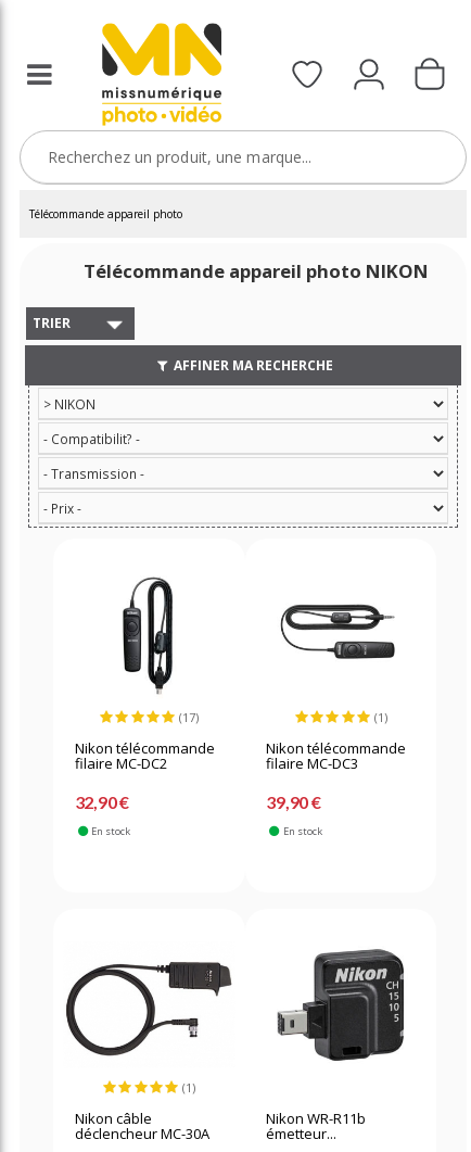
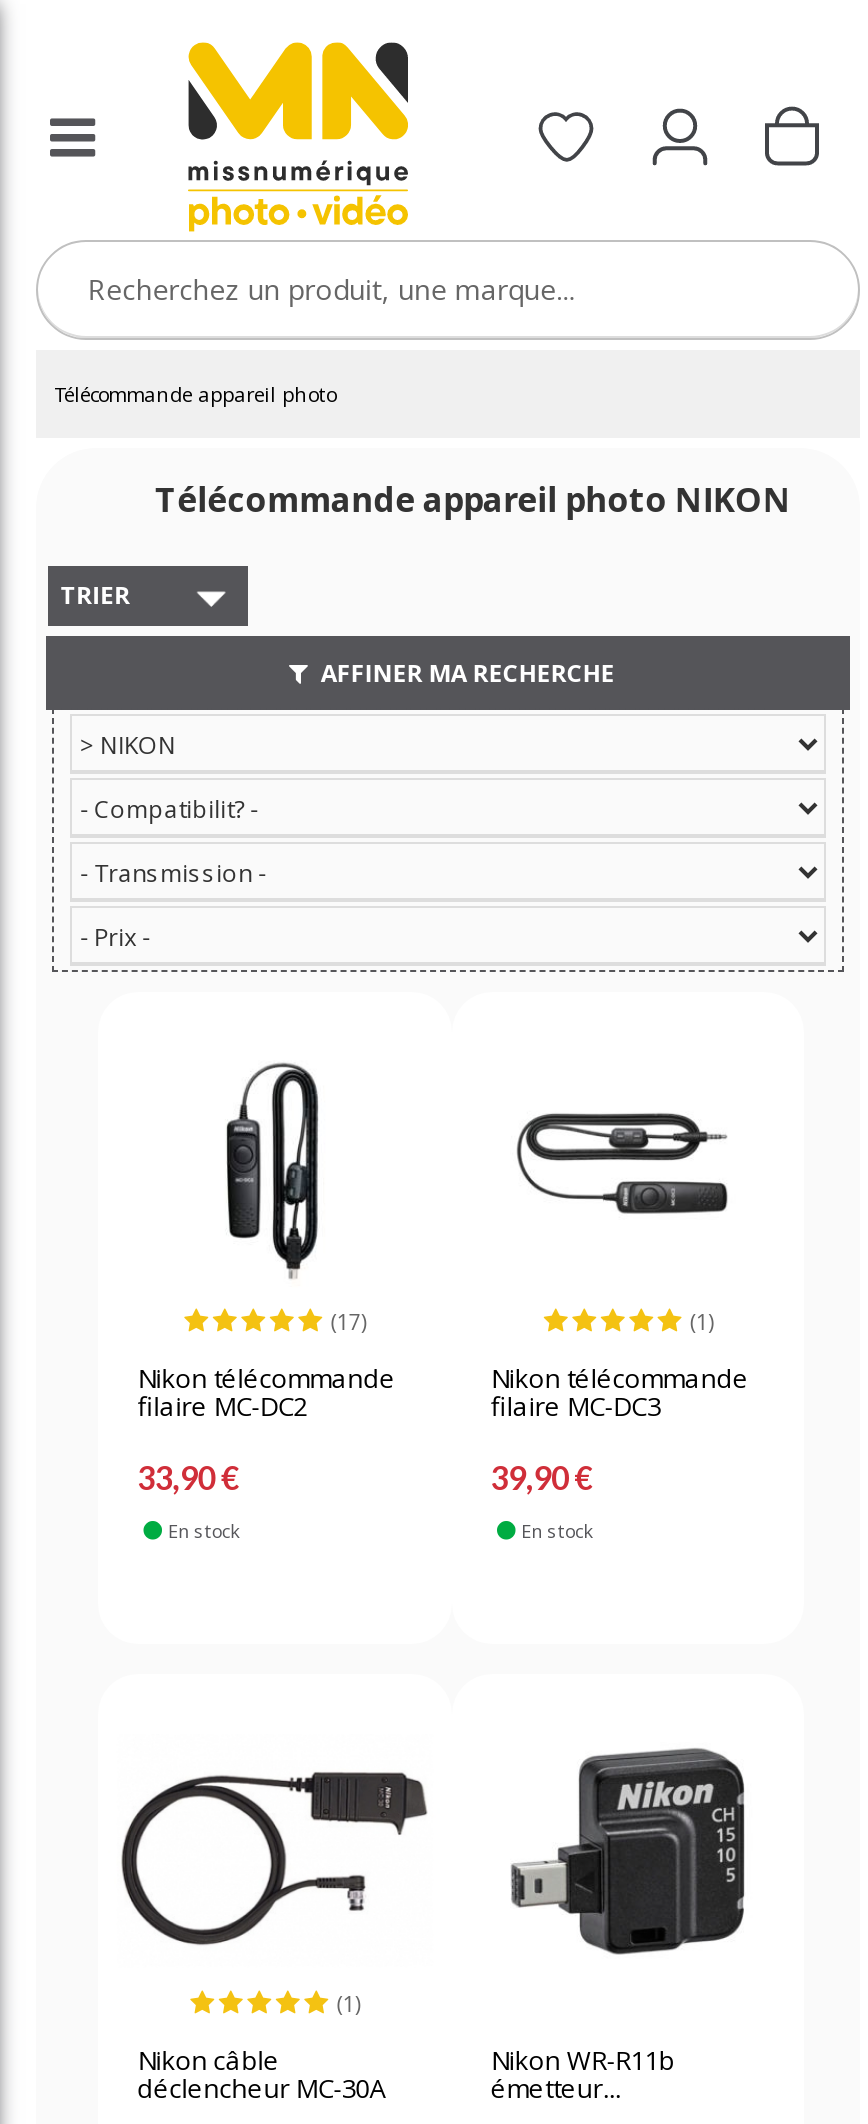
[75,792,129,812] 32,90 € -> [137,1458,238,1496] 33,90 €

